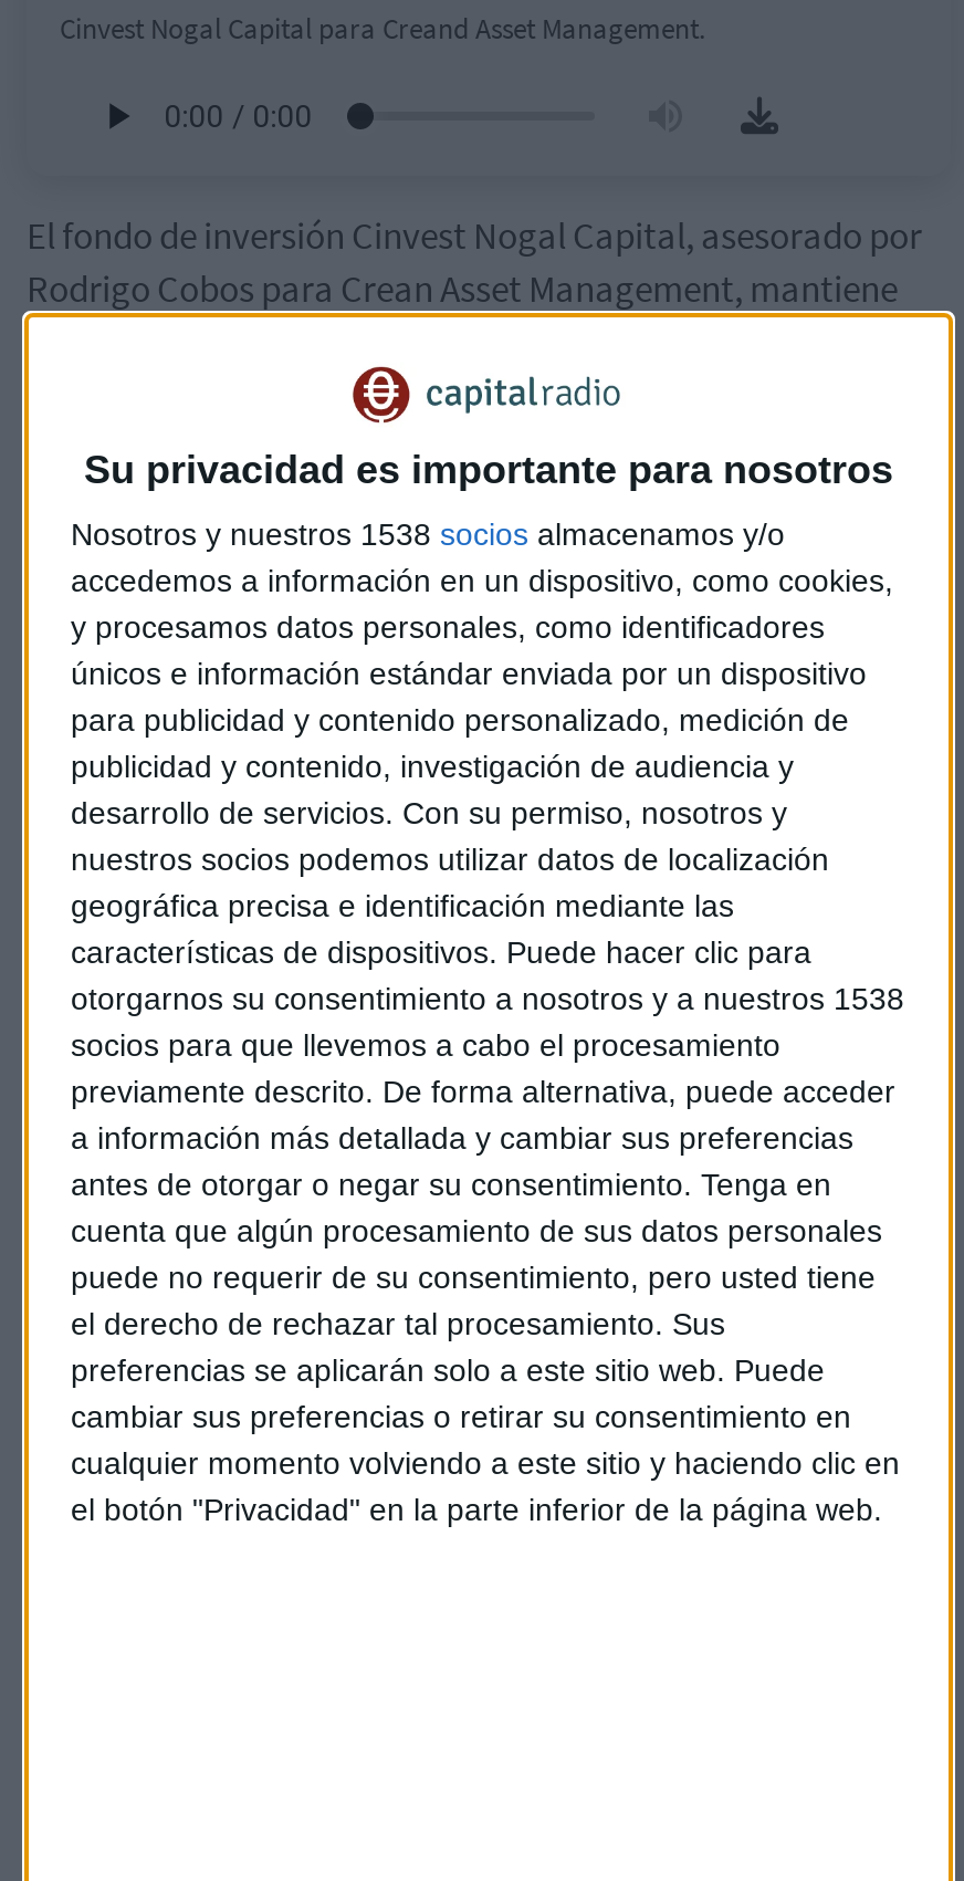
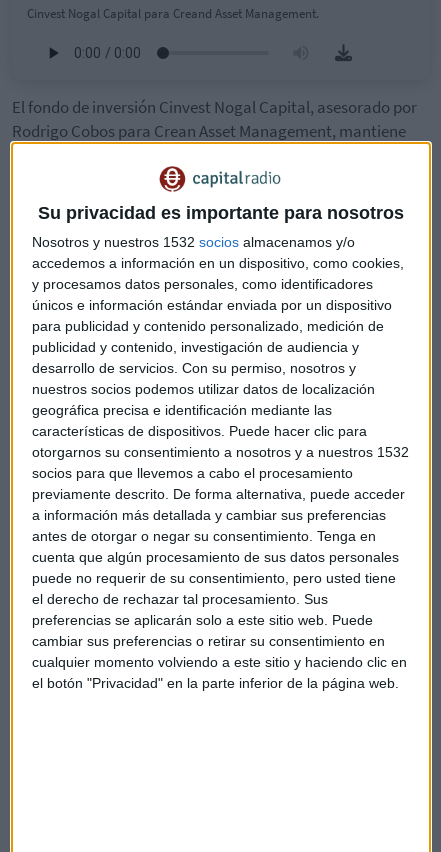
[71,516,785,551] Nosotros y nuestros 1538 socios almacenamos y/o -> [32,234,355,250] Nosotros y nuestros 1532 socios almacenamos y/o
[71,980,904,1016] otorgarnos su consentimiento a nosotros y a nuestros 1538 -> [32,444,409,460] otorgarnos su consentimiento a nosotros y a nuestros 1532

